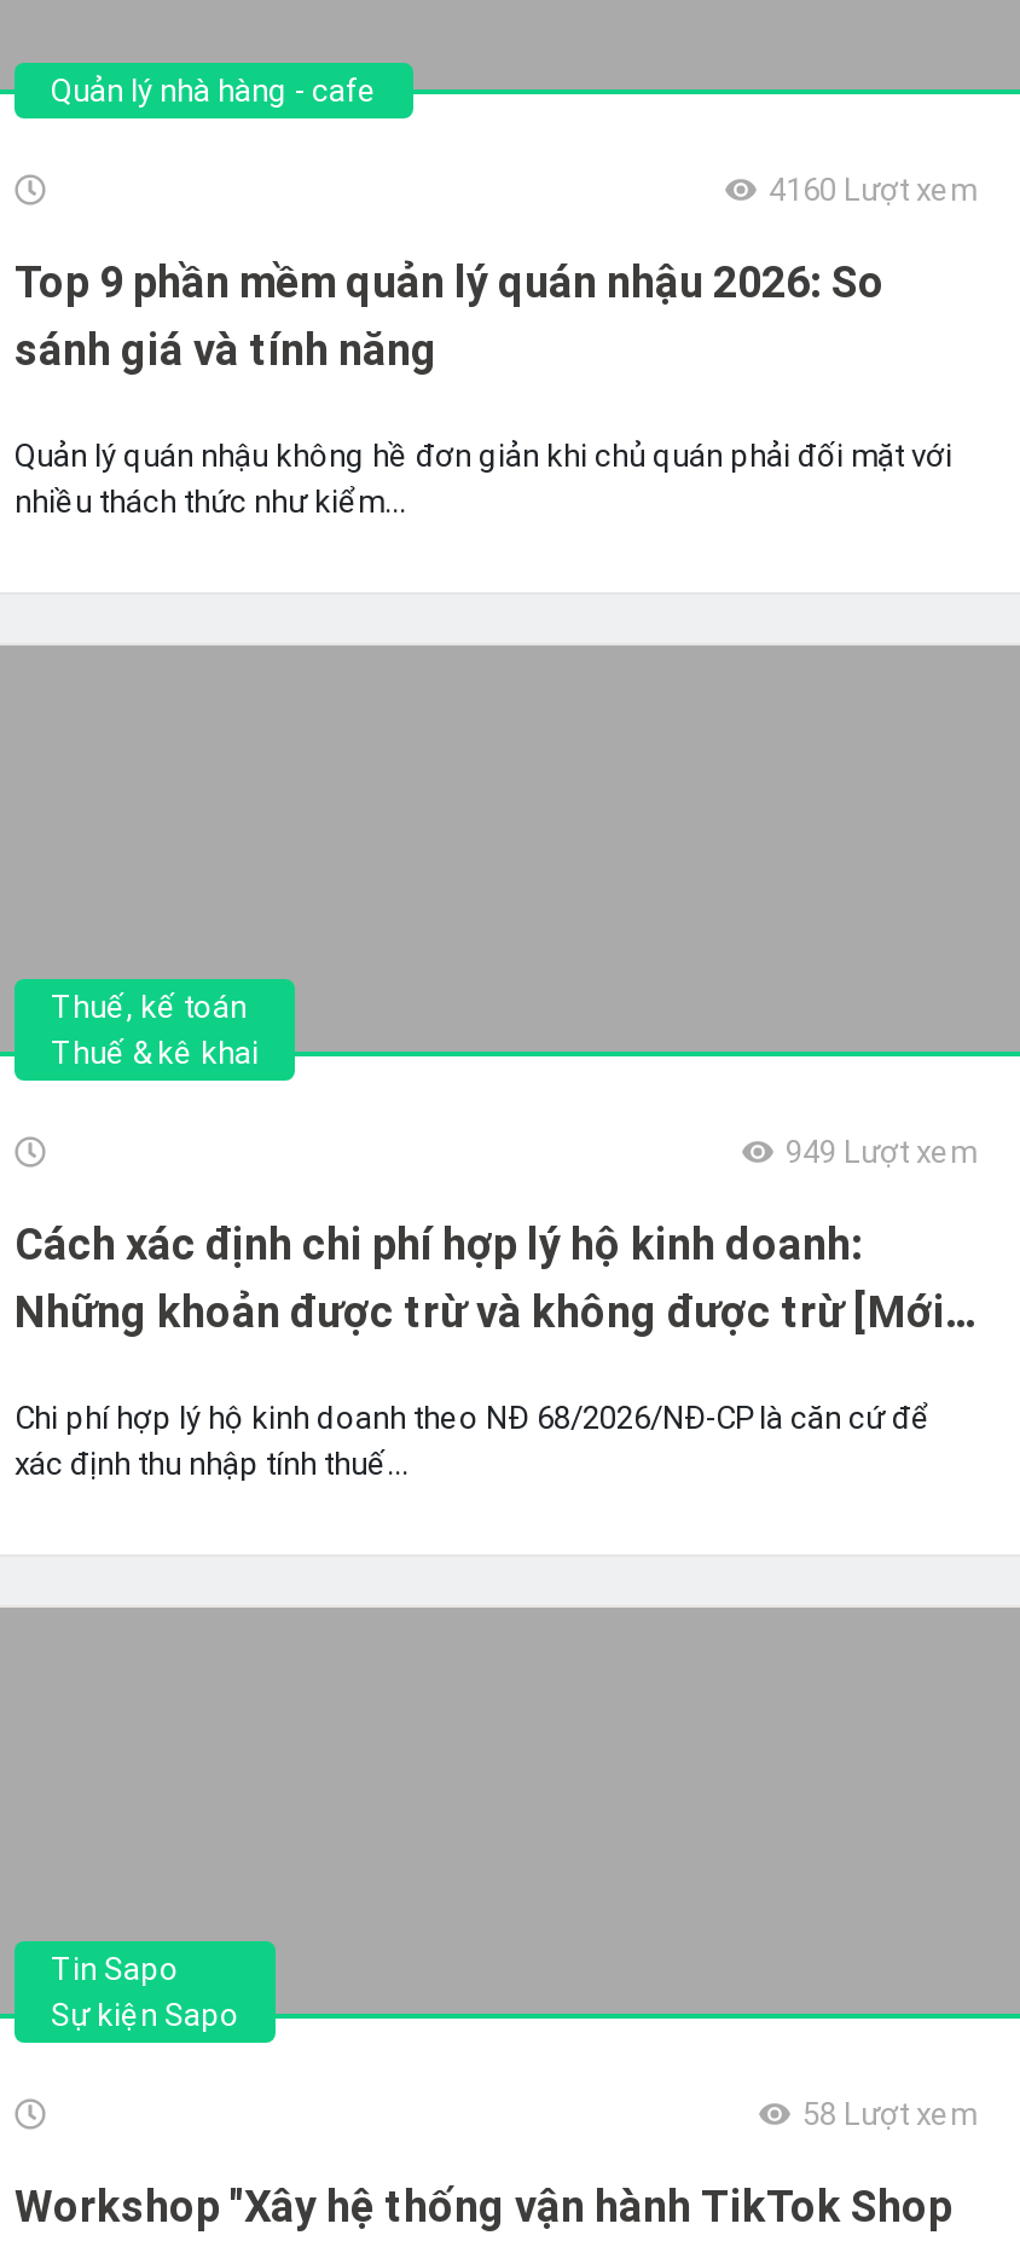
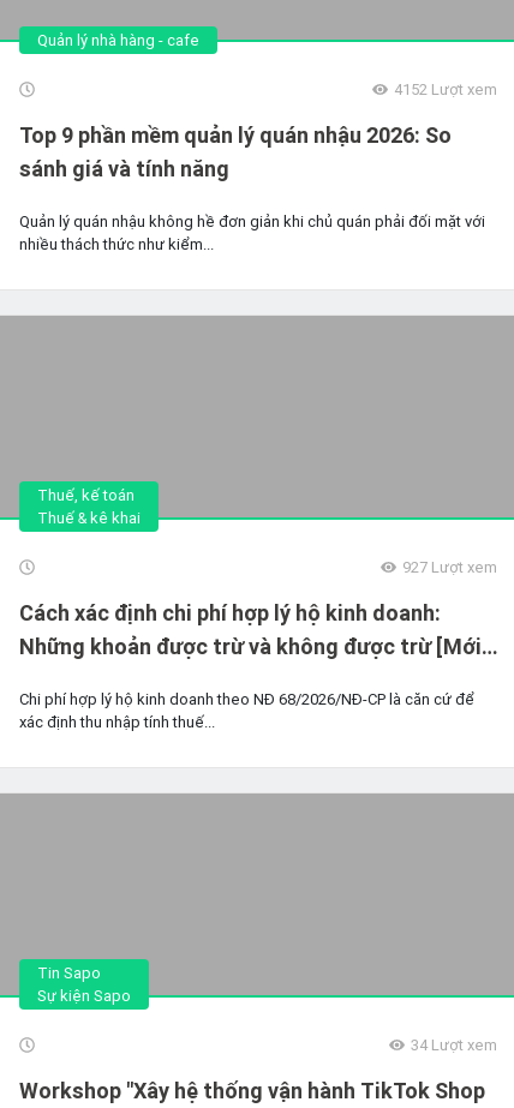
[769,169,976,210] 4160 Lượt xem -> [394,79,497,100] 4152 Lượt xem
[786,1131,976,1172] 949 Lượt xem -> [402,557,497,577] 927 Lượt xem
[802,2094,976,2135] 58 Lượt xem -> [411,1035,497,1055] 34 Lượt xem

